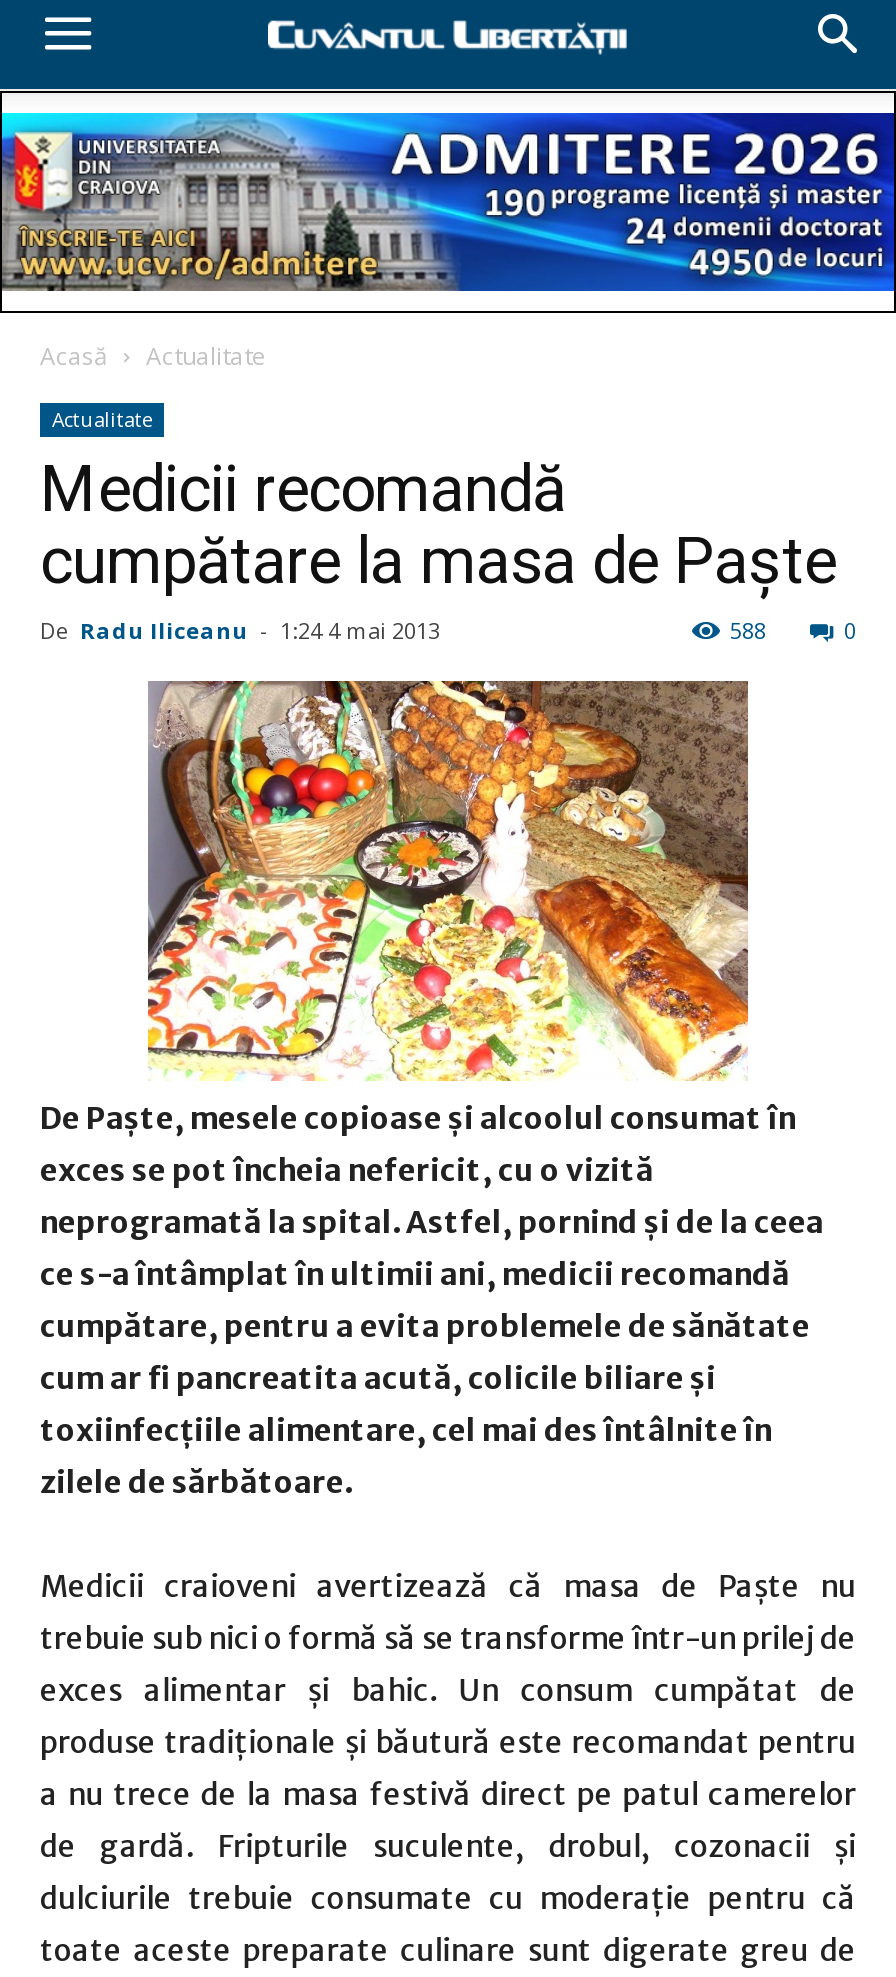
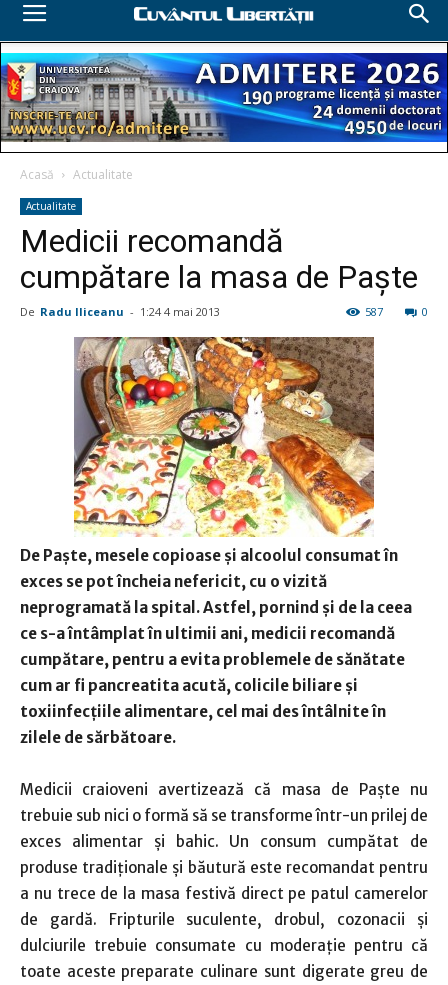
[730,615,766,645] 588 -> [365,304,383,319] 587

